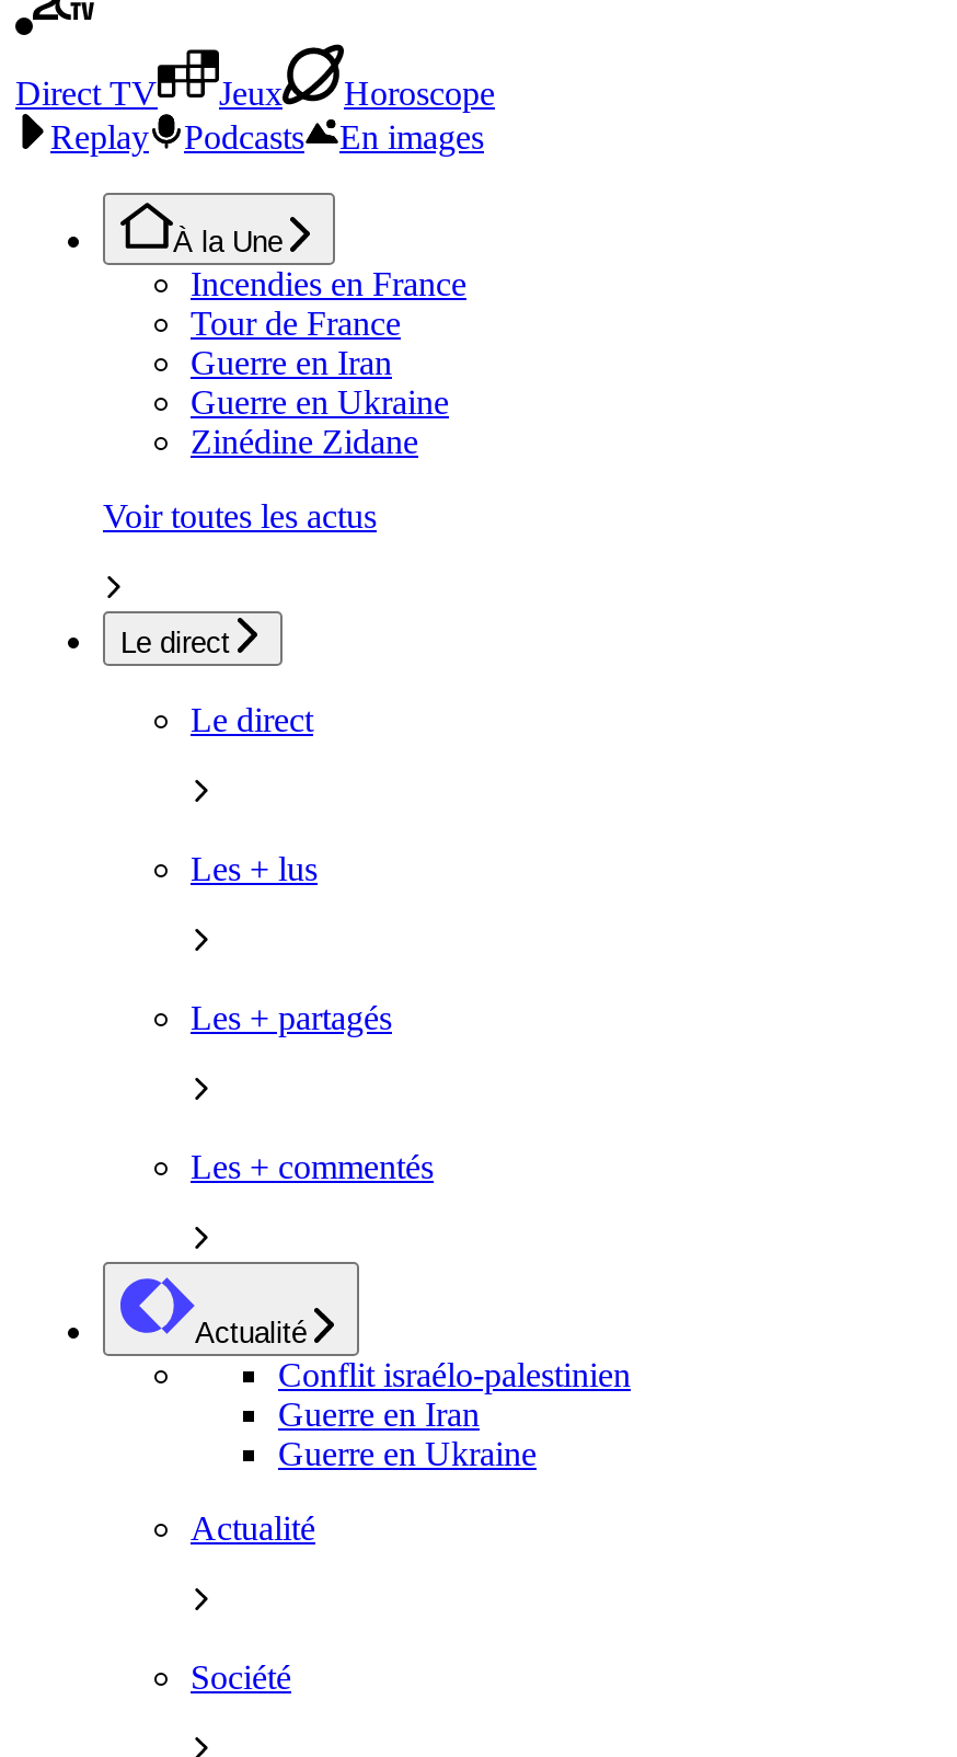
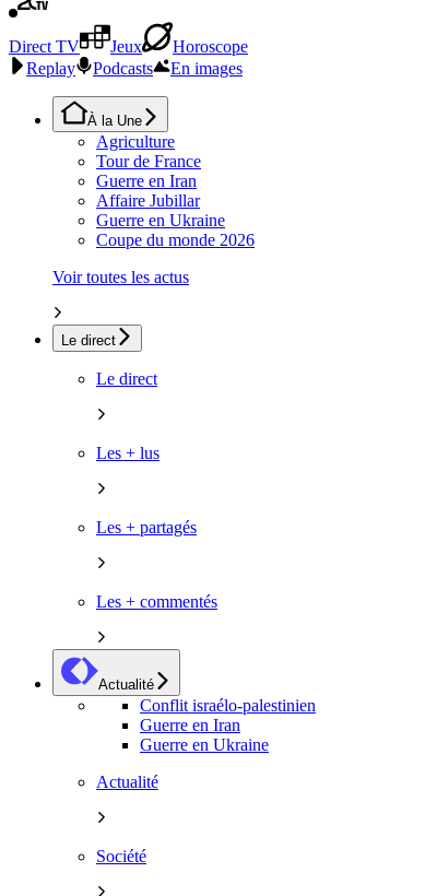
[191,265,466,302] Incendies en France -> [96,132,175,151] Agriculture
none -> [96,191,200,210] Affaire Jubillar
[191,423,418,460] Zinédine Zidane -> [96,231,255,249] Coupe du monde 2026

